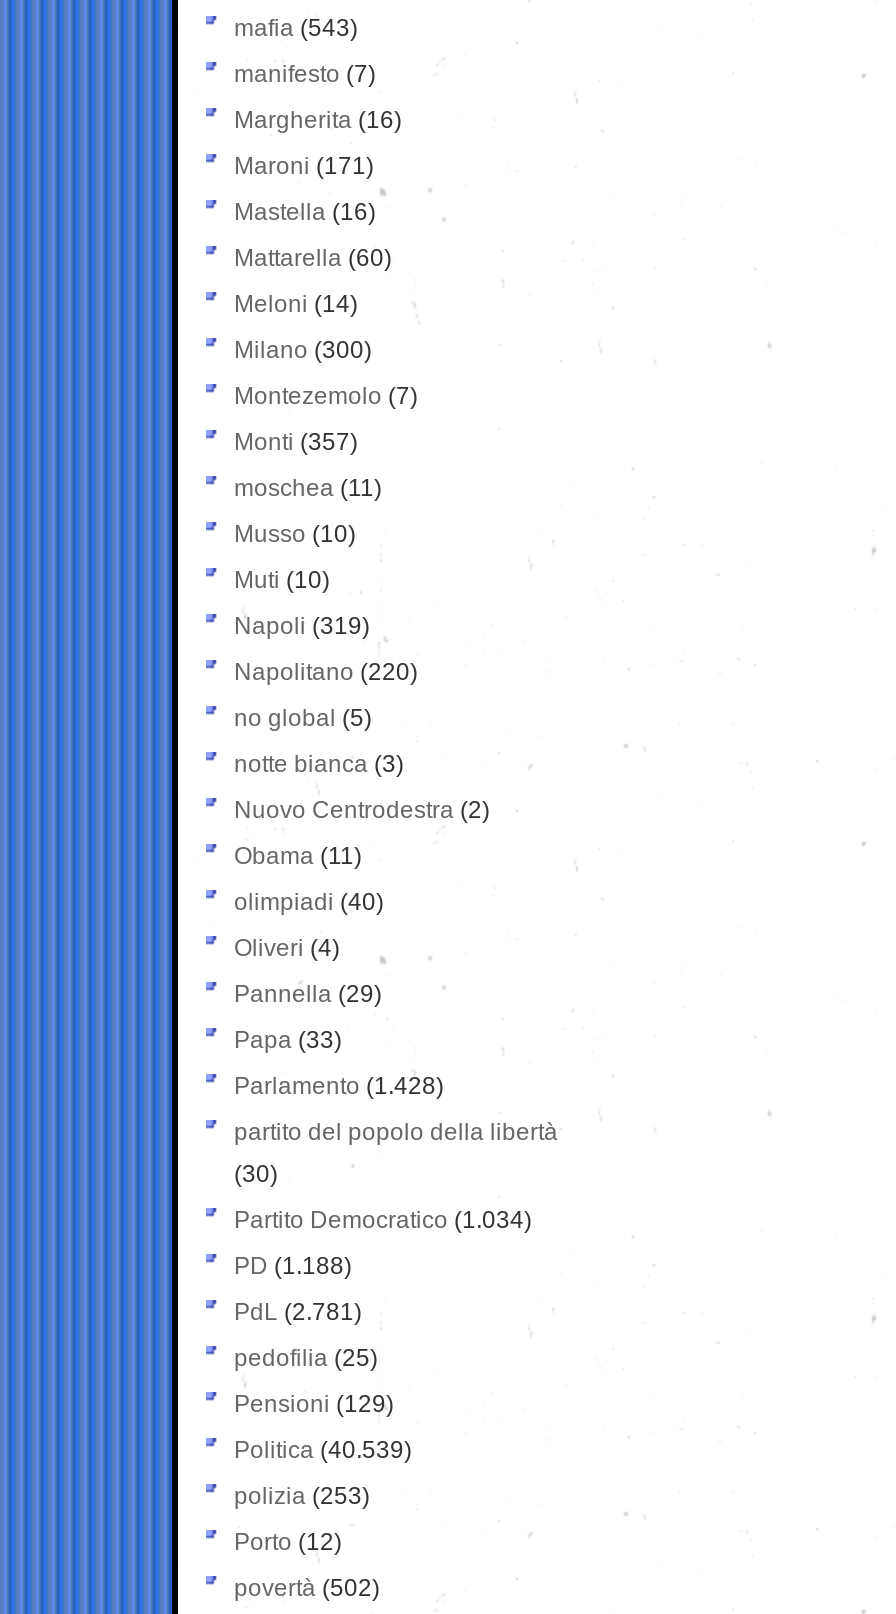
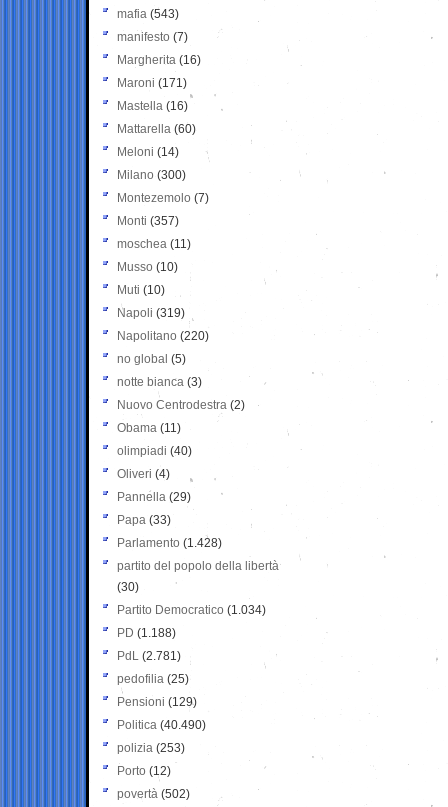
[234,1436,412,1464] Politica (40.539) -> [117,718,206,732] Politica (40.490)

